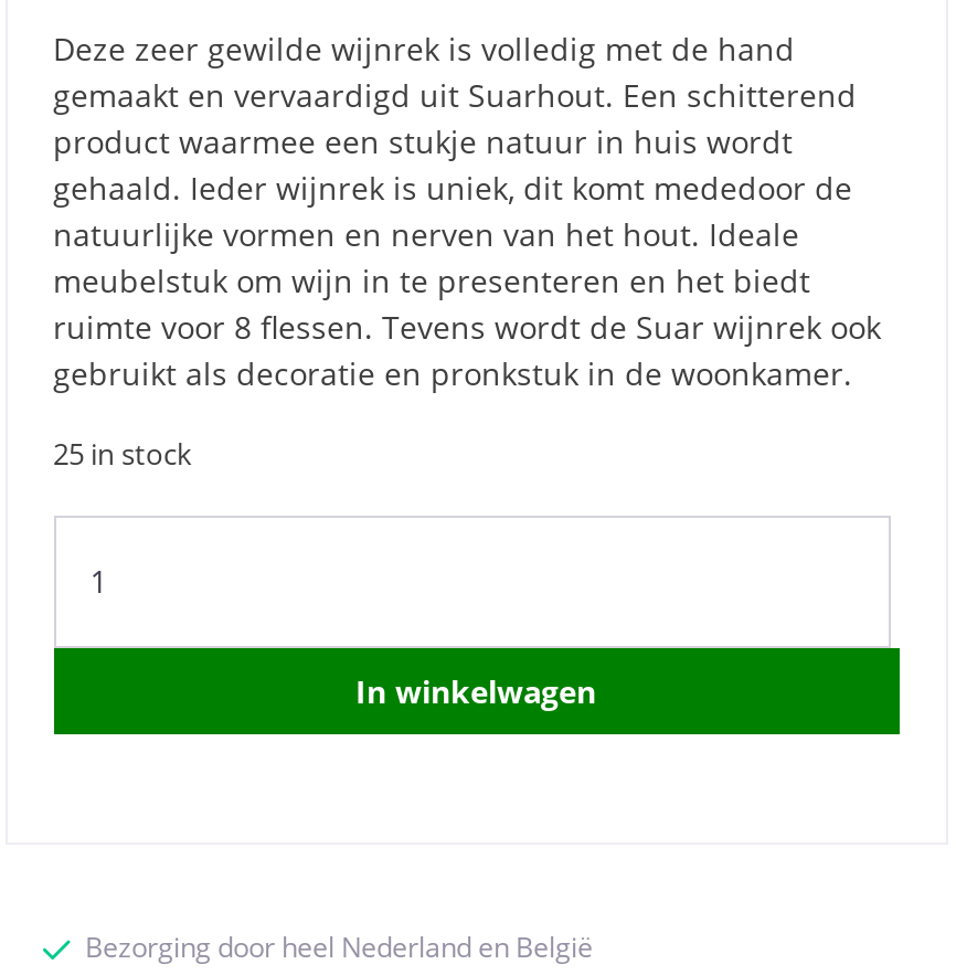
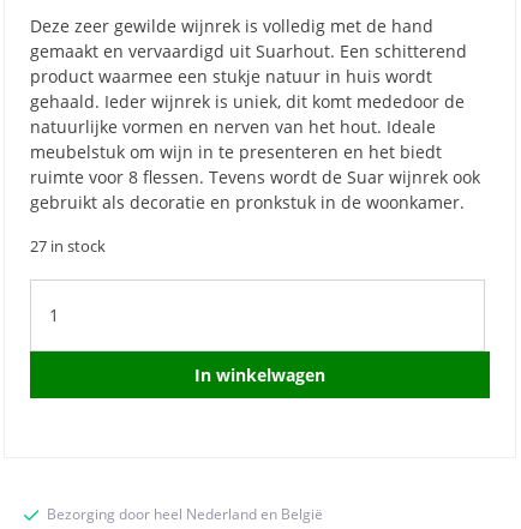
[53,435,192,474] 25 in stock -> [29,235,105,257] 27 in stock

